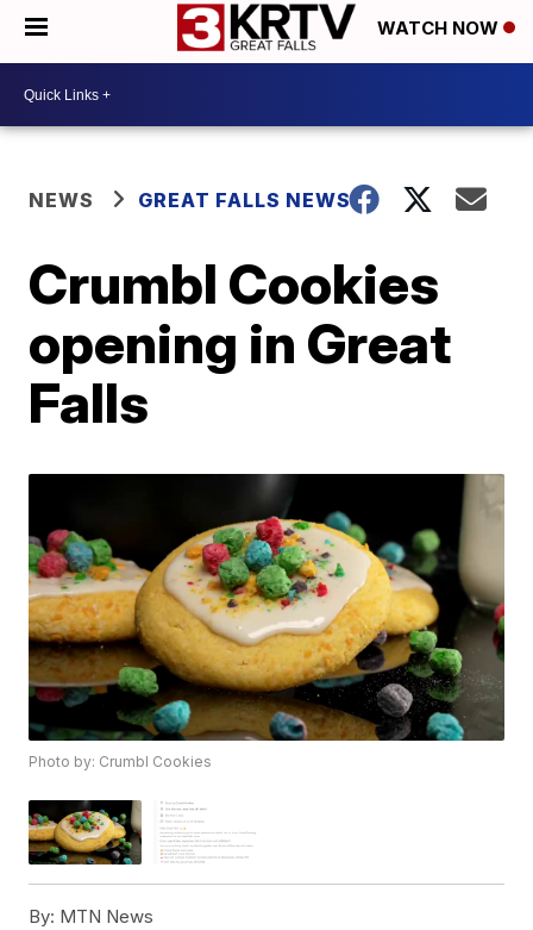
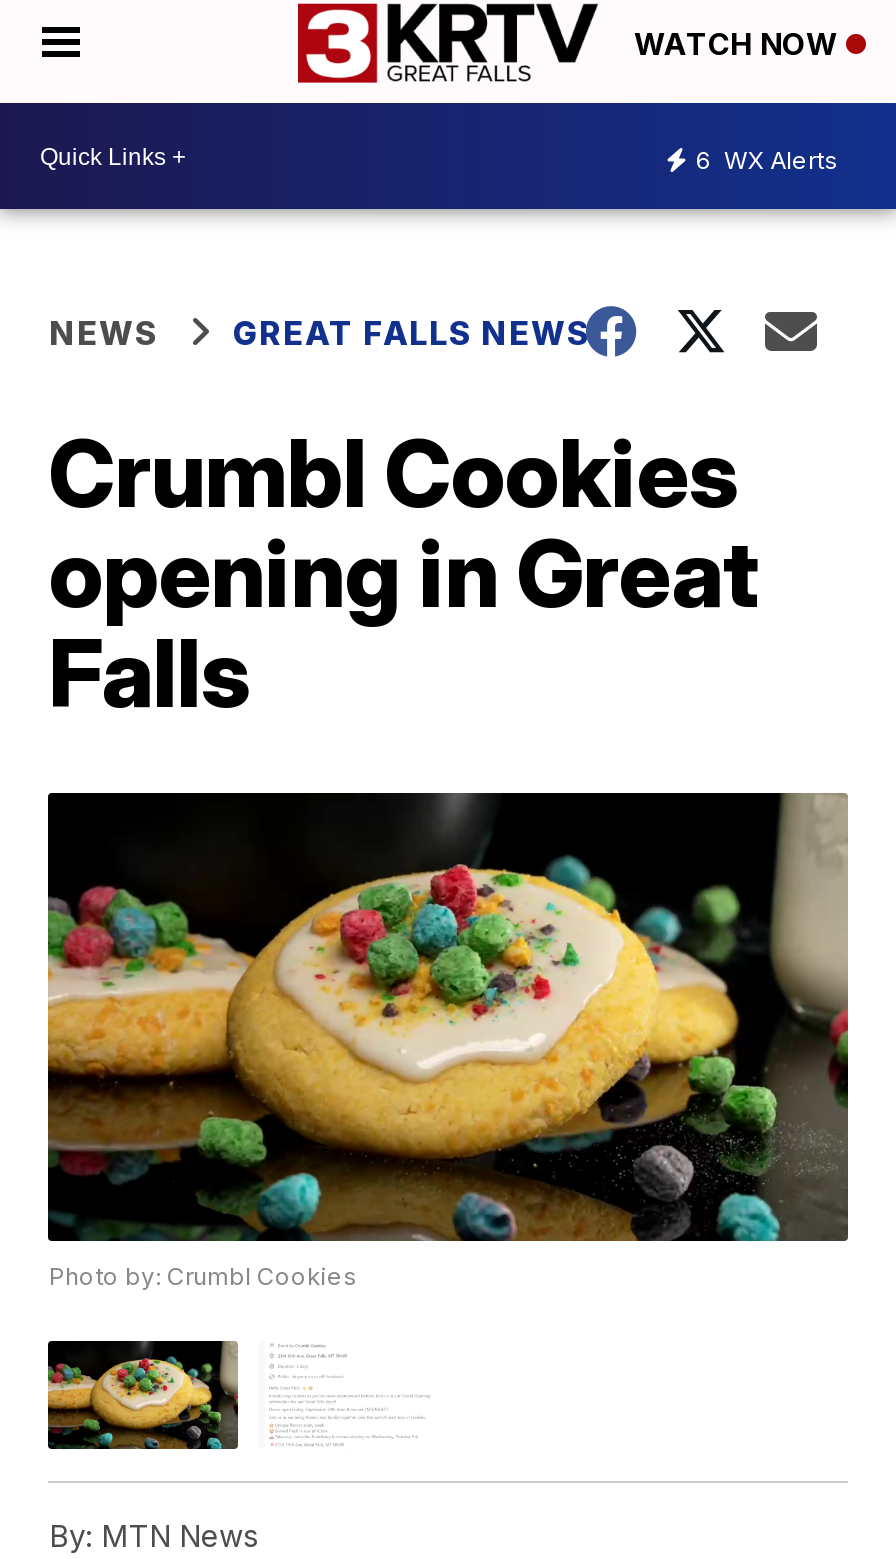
none -> [696,144,838,174] 6 WX Alerts

